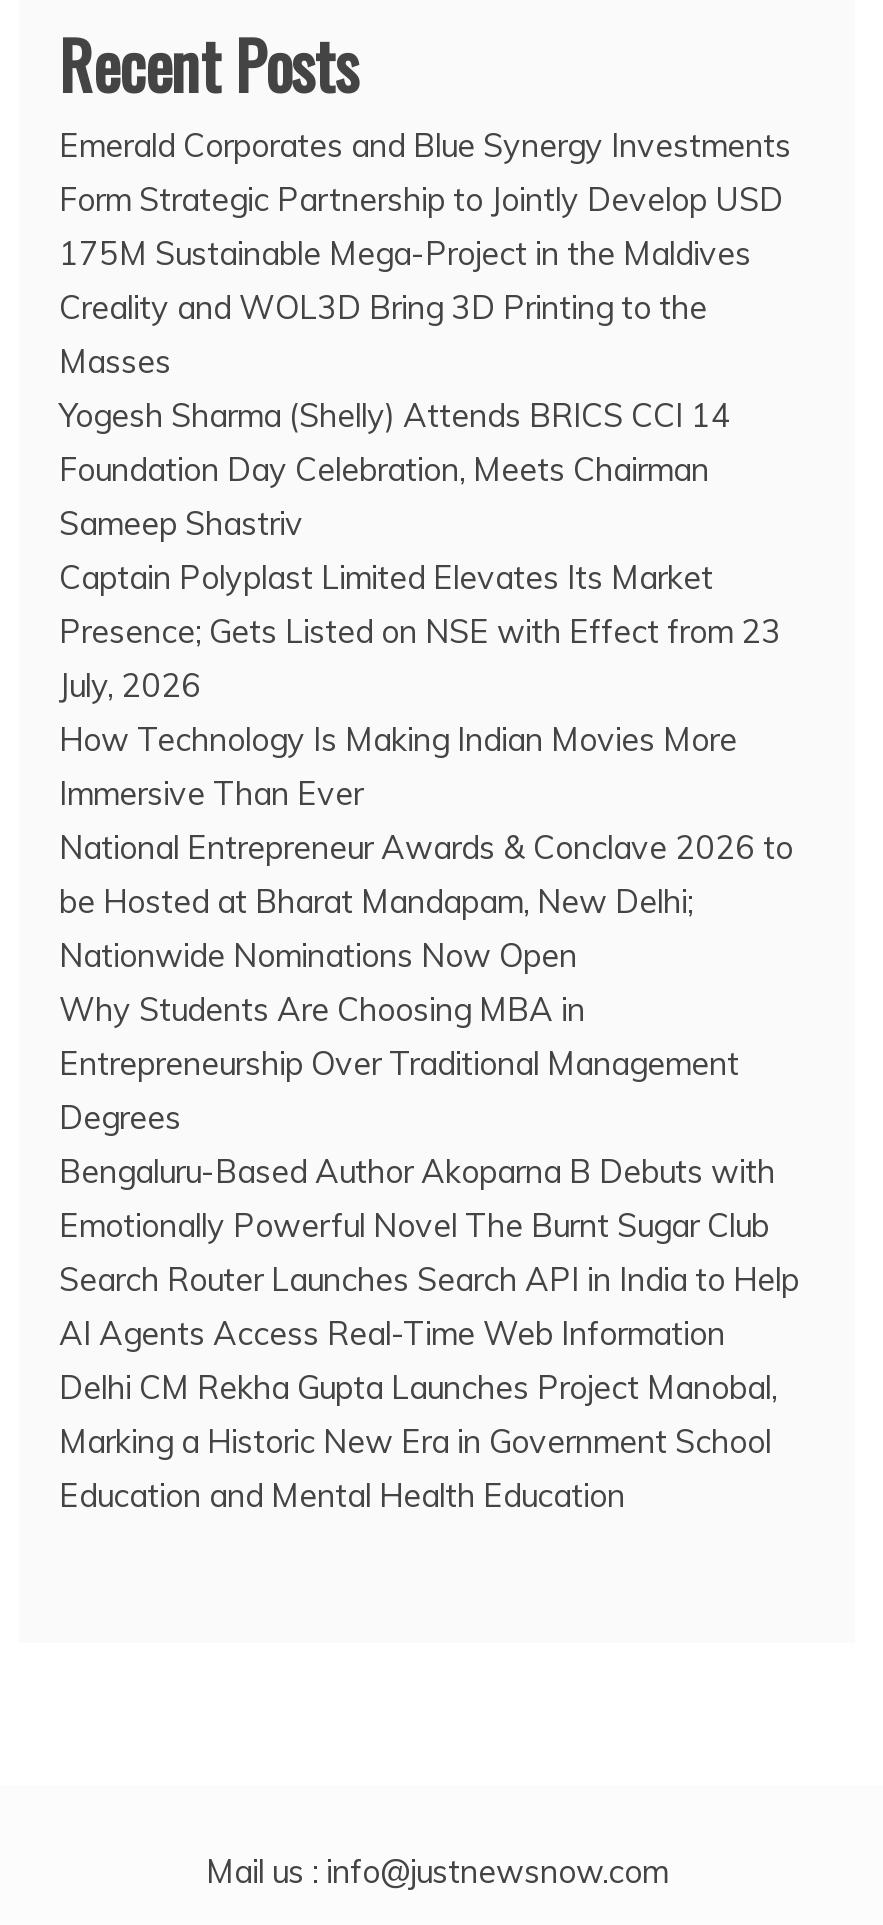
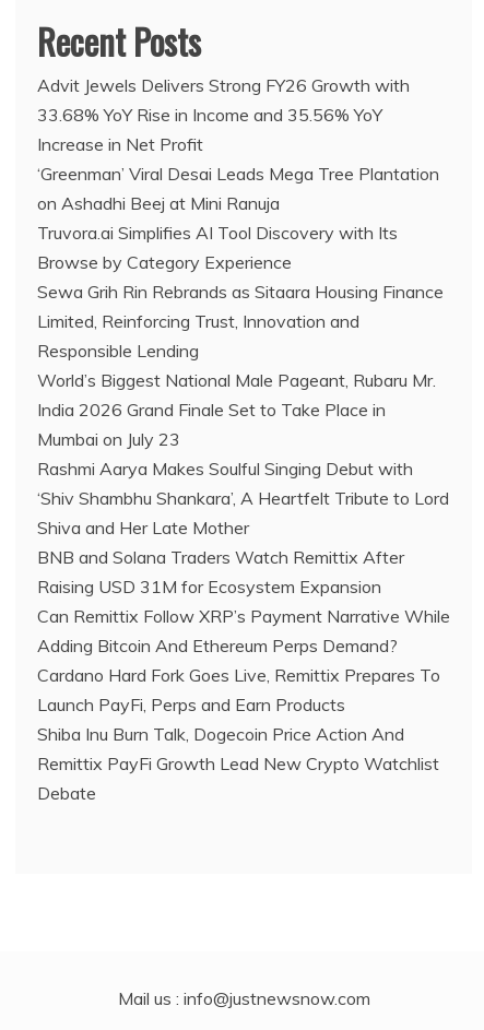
[59,126,799,1516] Emerald Corporates and Blue Synergy Investments | Form Strategic Partnership to Jointly Develop USD | 175M Sustainable Mega-Project in the Maldives | Creality and WOL3D Bring 3D Printing to the | Masses | Yogesh Sharma (Shelly) Attends BRICS CCI 14 | Foundation Day Celebration, Meets Chairman | Sameep Shastriv | Captain Polyplast Limited Elevates Its Market | Presence; Gets Listed on NSE with Effect from 23 | July, 2026 | How Technology Is Making Indian Movies More | Immersive Than Ever | National Entrepreneur Awards & Conclave 2026 to | be Hosted at Bharat Mandapam, New Delhi; | Nationwide Nominations Now Open | Why Students Are Choosing MBA in | Entrepreneurship Over Traditional Management | Degrees | Bengaluru-Based Author Akoparna B Debuts with | Emotionally Powerful Novel The Burnt Sugar Club | Search Router Launches Search API in India to Help | AI Agents Access Real-Time Web Information | Delhi CM Rekha Gupta Launches Project Manobal, | Marking a Historic New Era in Government School | Education and Mental Health Education -> [37,74,450,804] Advit Jewels Delivers Strong FY26 Growth with | 33.68% YoY Rise in Income and 35.56% YoY | Increase in Net Profit | ‘Greenman’ Viral Desai Leads Mega Tree Plantation | on Ashadhi Beej at Mini Ranuja | Truvora.ai Simplifies AI Tool Discovery with Its | Browse by Category Experience | Sewa Grih Rin Rebrands as Sitaara Housing Finance | Limited, Reinforcing Trust, Innovation and | Responsible Lending | World’s Biggest National Male Pageant, Rubaru Mr. | India 2026 Grand Finale Set to Take Place in | Mumbai on July 23 | Rashmi Aarya Makes Soulful Singing Debut with | ‘Shiv Shambhu Shankara’, A Heartfelt Tribute to Lord | Shiva and Her Late Mother | BNB and Solana Traders Watch Remittix After | Raising USD 31M for Ecosystem Expansion | Can Remittix Follow XRP’s Payment Narrative While | Adding Bitcoin And Ethereum Perps Demand? | Cardano Hard Fork Goes Live, Remittix Prepares To | Launch PayFi, Perps and Earn Products | Shiba Inu Burn Talk, Dogecoin Price Action And | Remittix PayFi Growth Lead New Crypto Watchlist | Debate

